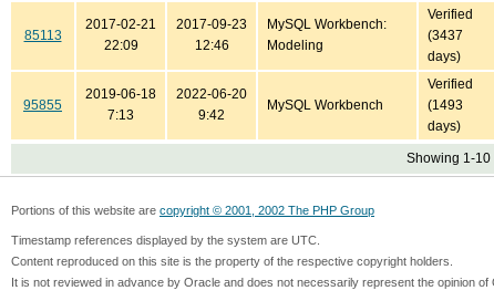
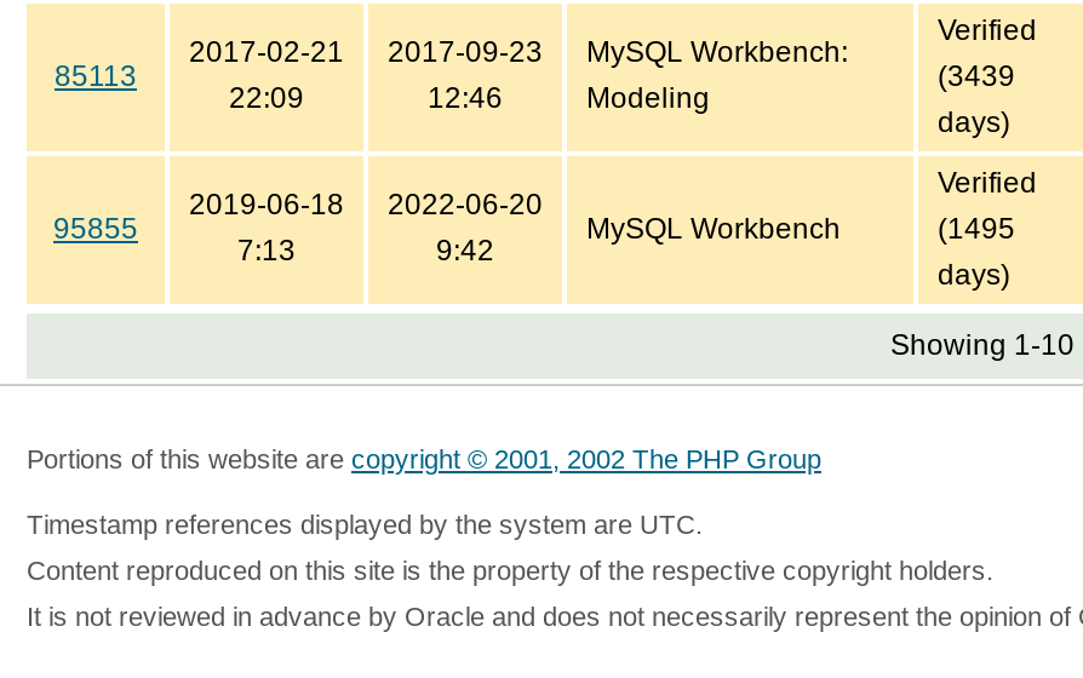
[428,28,463,43] (3437 -> [938,59,1015,93] (3439
[428,97,463,113] (1493 -> [938,212,1015,246] (1495

